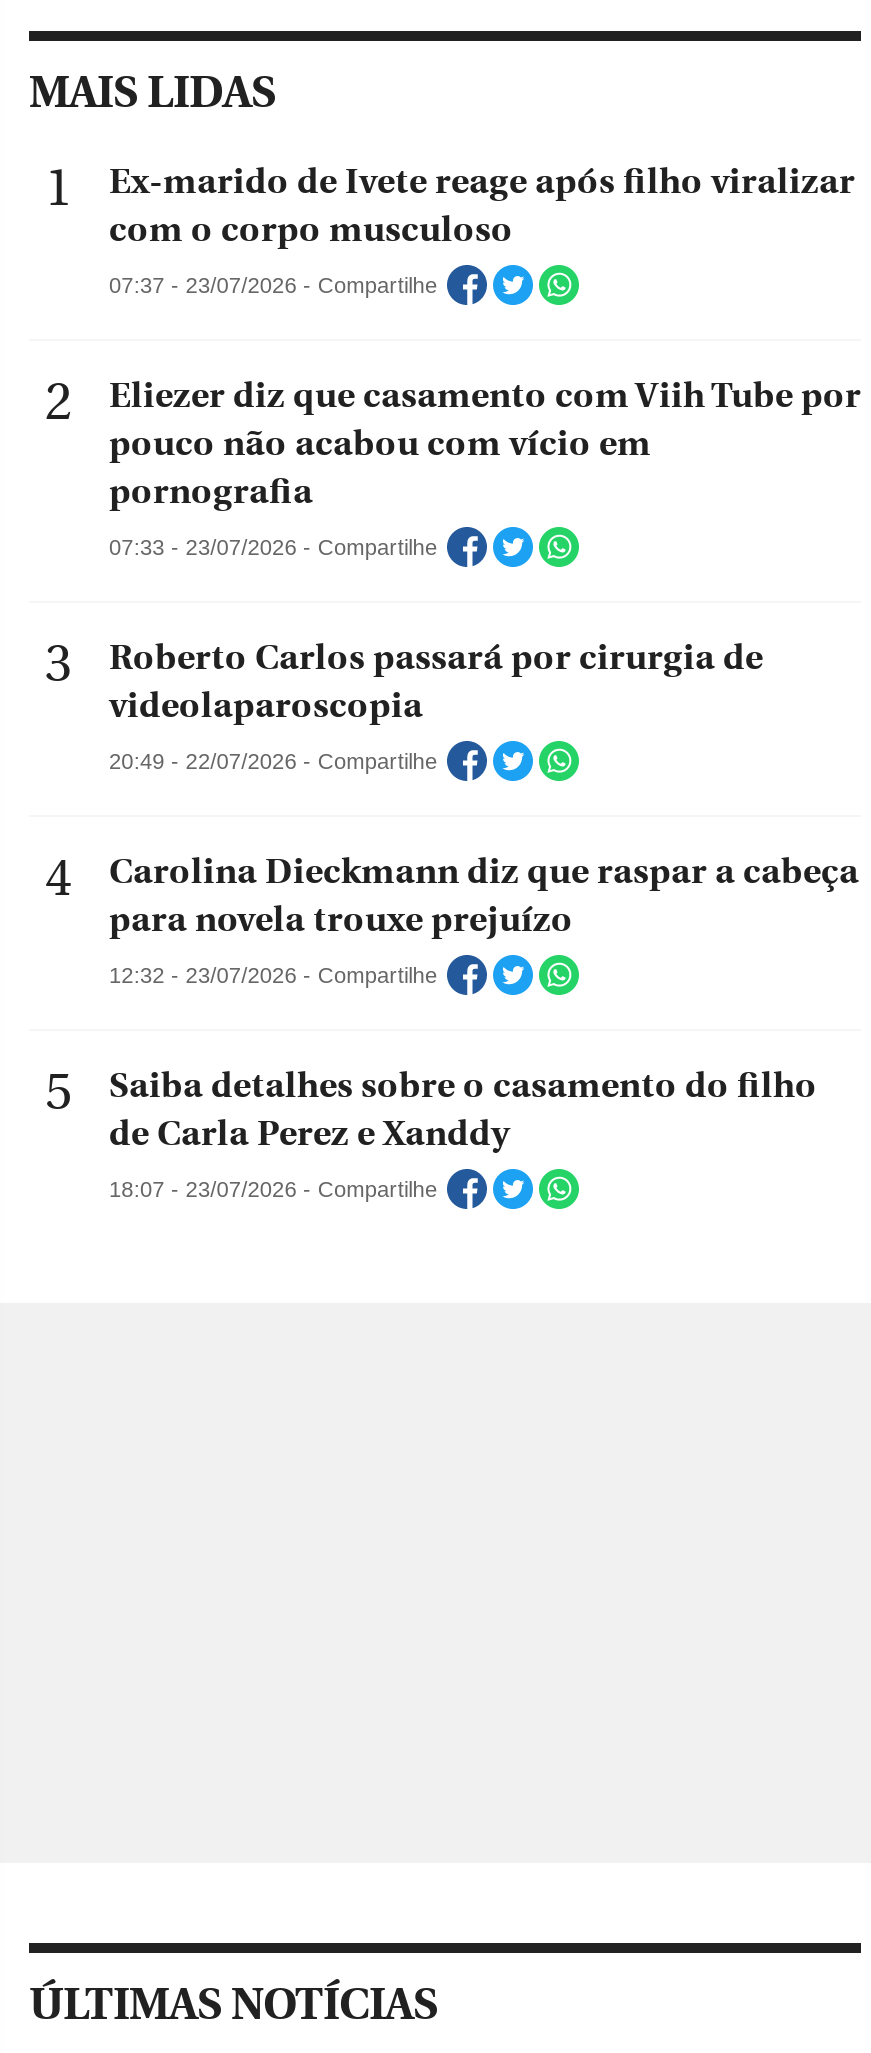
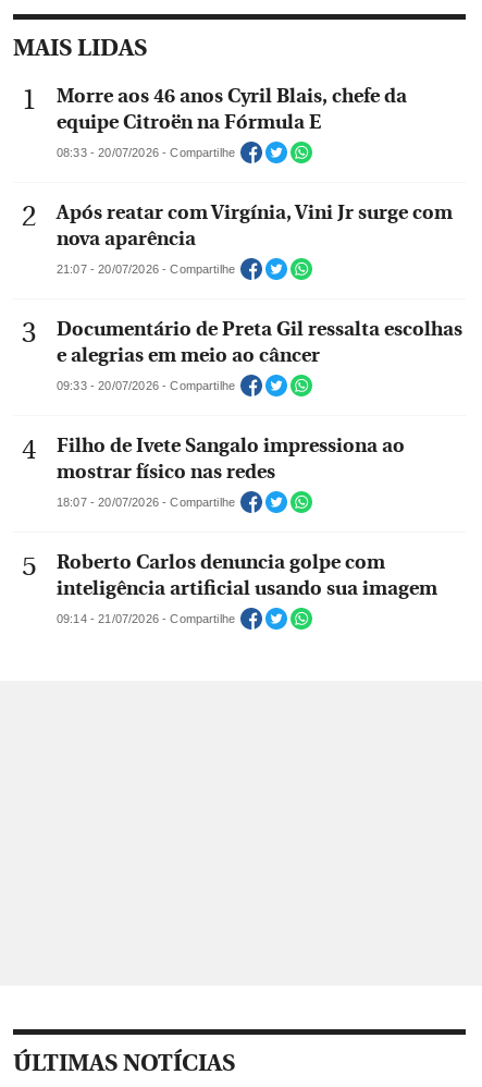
[109,160,855,250] Ex-marido de Ivete reage após filho viralizar | com o corpo musculoso -> [57,85,407,134] Morre aos 46 anos Cyril Blais, chefe da | equipe Citroën na Fórmula E
[109,273,437,297] 07:37 - 23/07/2026 - Compartilhe -> [57,146,235,159] 08:33 - 20/07/2026 - Compartilhe
[109,374,861,512] Eliezer diz que casamento com Viih Tube por | pouco não acabou com vício em | pornografia -> [57,201,453,250] Após reatar com Virgínia, Vini Jr surge com | nova aparência
[109,535,437,559] 07:33 - 23/07/2026 - Compartilhe -> [57,263,235,276] 21:07 - 20/07/2026 - Compartilhe
[109,636,763,726] Roberto Carlos passará por cirurgia de | videolaparoscopia -> [57,318,462,367] Documentário de Preta Gil ressalta escolhas | e alegrias em meio ao câncer
[109,749,437,773] 20:49 - 22/07/2026 - Compartilhe -> [57,379,235,392] 09:33 - 20/07/2026 - Compartilhe
[109,850,859,940] Carolina Dieckmann diz que raspar a cabeça | para novela trouxe prejuízo -> [57,434,405,483] Filho de Ivete Sangalo impressiona ao | mostrar físico nas redes
[109,963,437,987] 12:32 - 23/07/2026 - Compartilhe -> [57,496,235,509] 18:07 - 20/07/2026 - Compartilhe
[109,1064,817,1154] Saiba detalhes sobre o casamento do filho | de Carla Perez e Xanddy -> [57,551,437,600] Roberto Carlos denuncia golpe com | inteligência artificial usando sua imagem
[109,1177,437,1201] 18:07 - 23/07/2026 - Compartilhe -> [57,612,235,625] 09:14 - 21/07/2026 - Compartilhe

